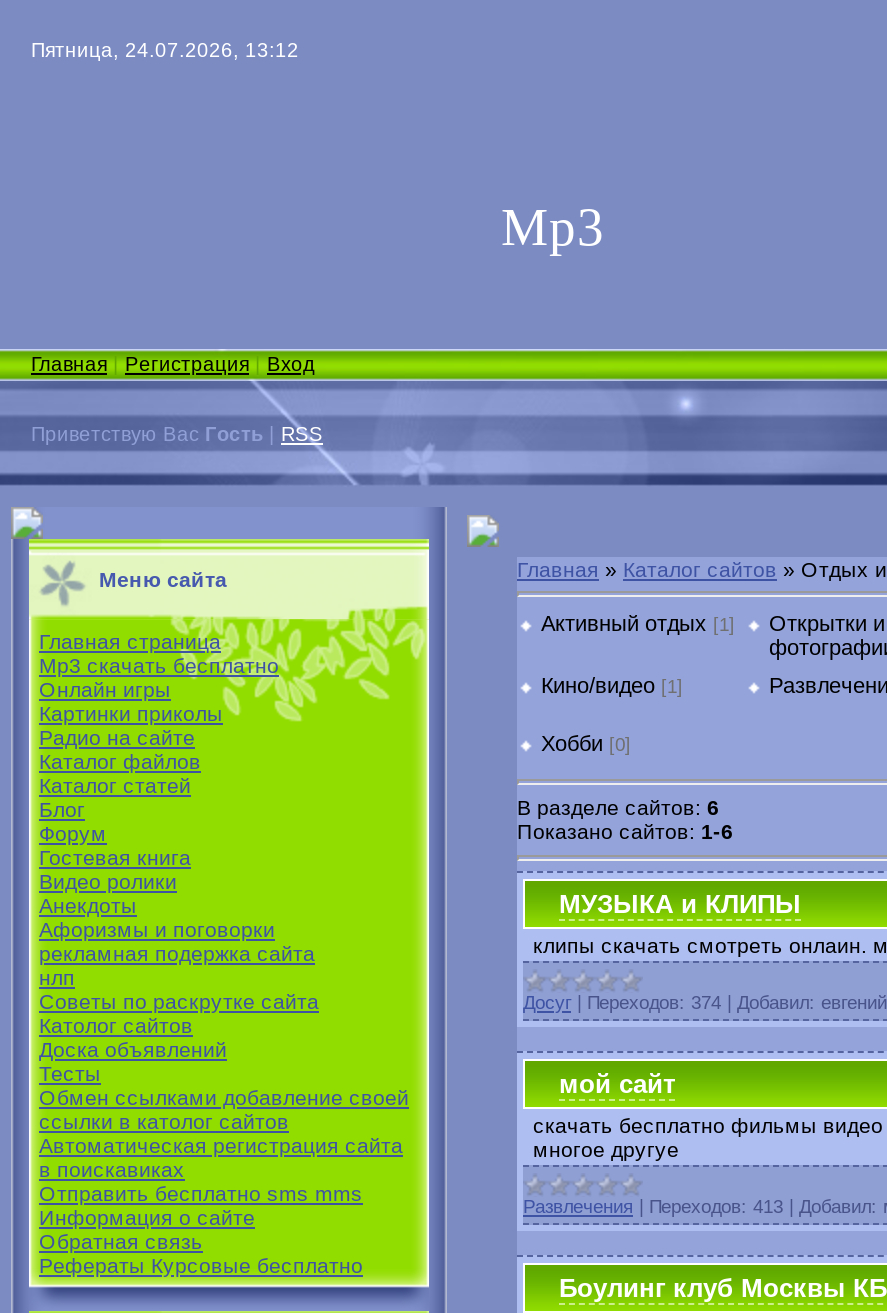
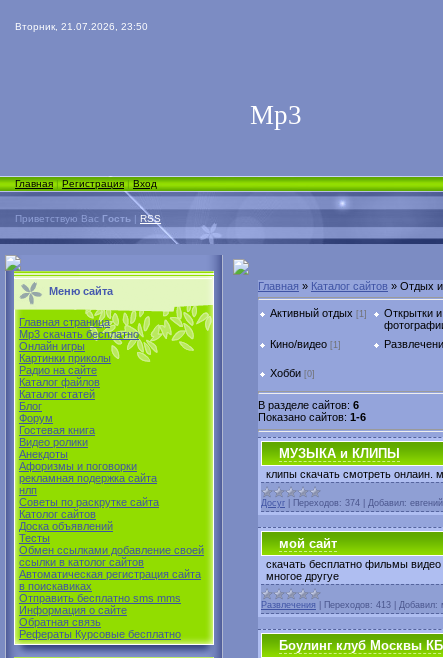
[31,39,299,61] Пятница, 24.07.2026, 13:12 -> [15,21,148,32] Вторник, 21.07.2026, 23:50

